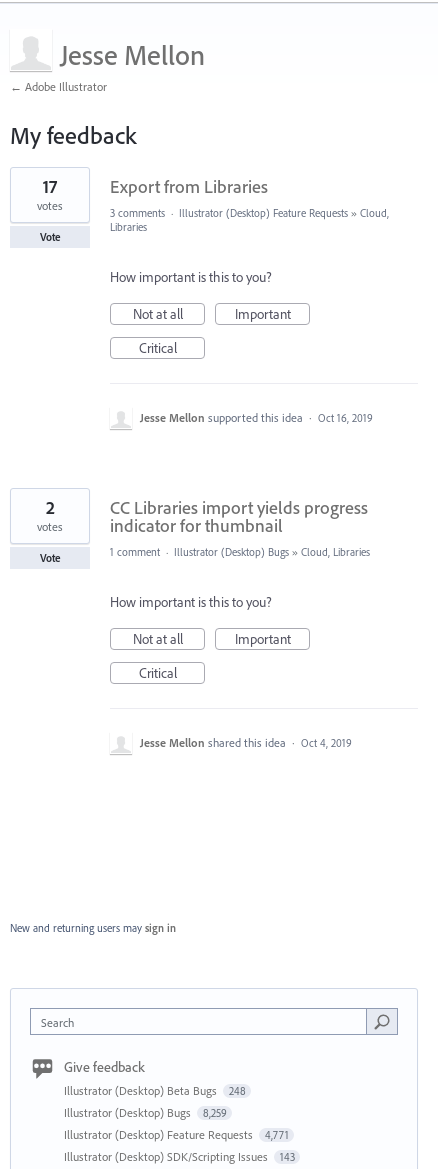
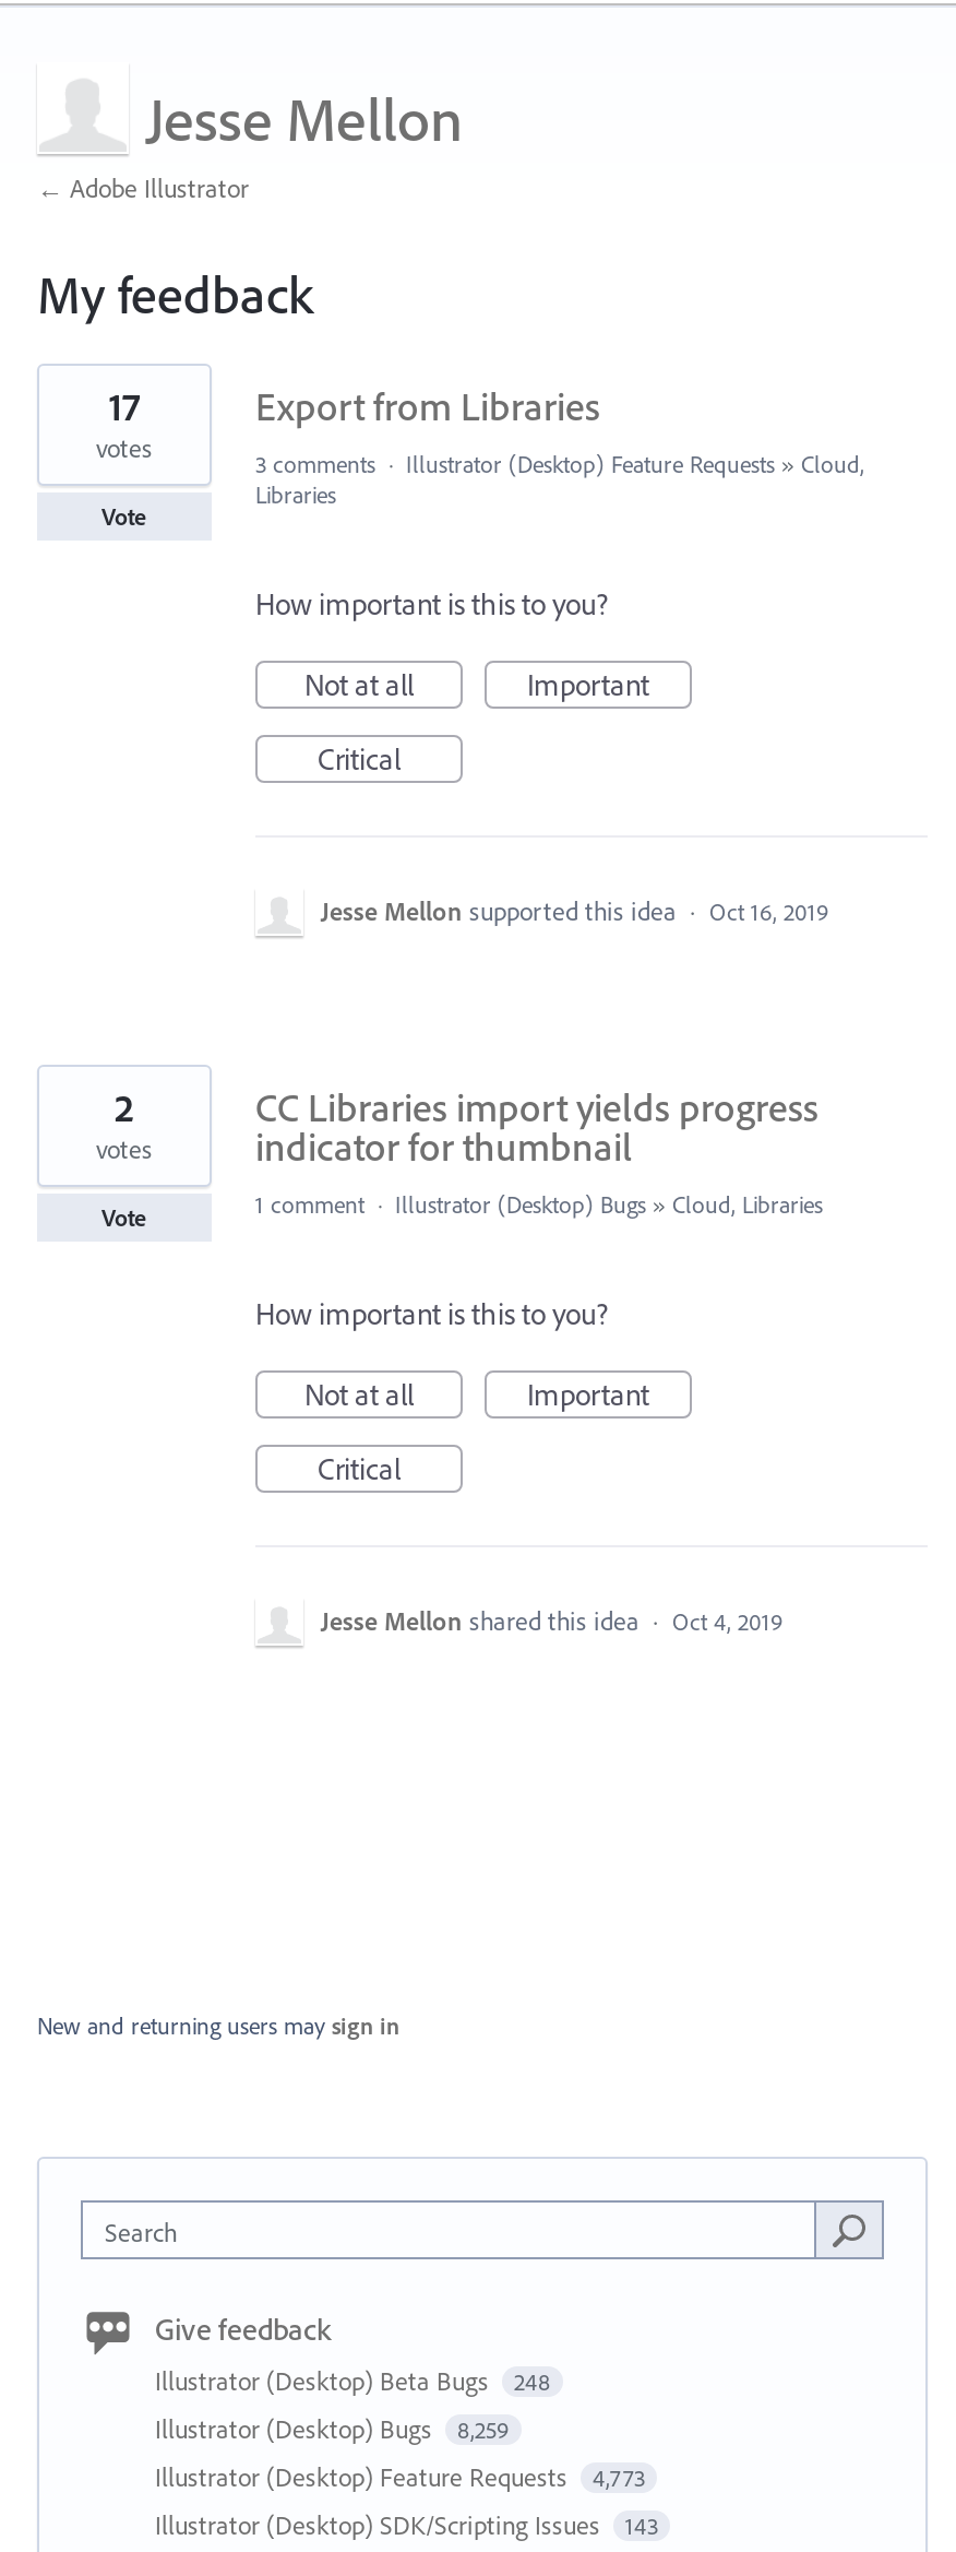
[64,1127,288,1142] Illustrator (Desktop) Feature Requests 4,771 -> [155,2460,645,2493] Illustrator (Desktop) Feature Requests 4,773

